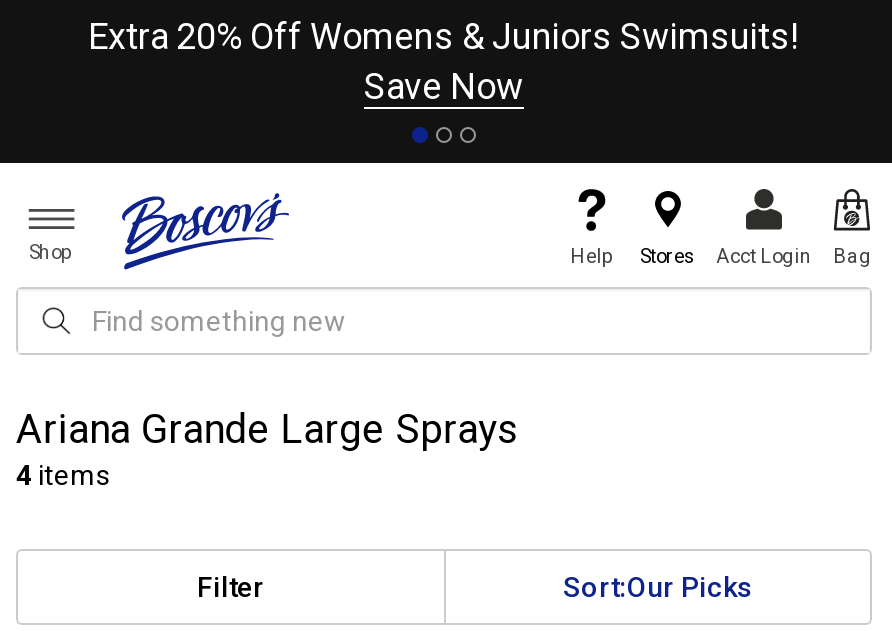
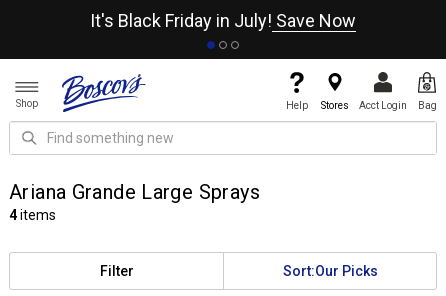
[88,15,800,107] Extra 20% Off Womens & Juniors Swimsuits! | Save Now -> [90,10,356,31] It's Black Friday in July! Save Now

